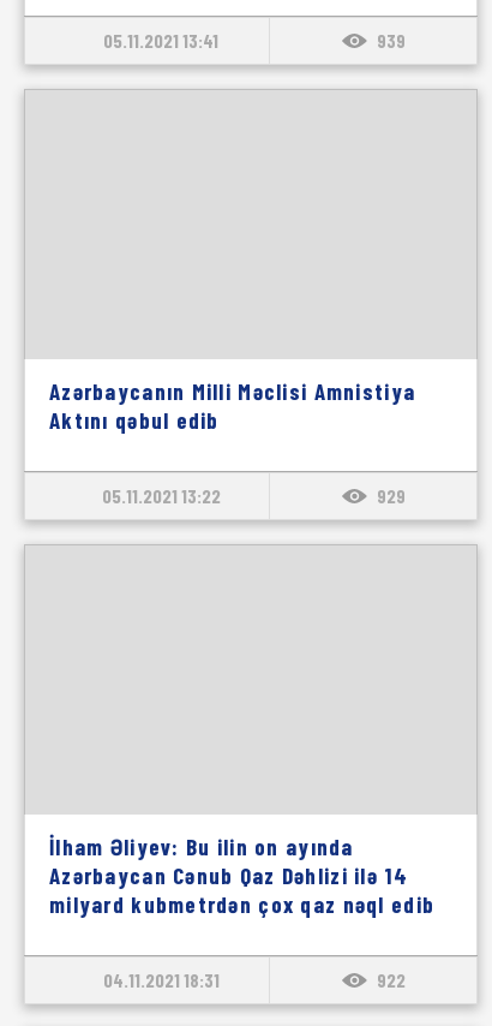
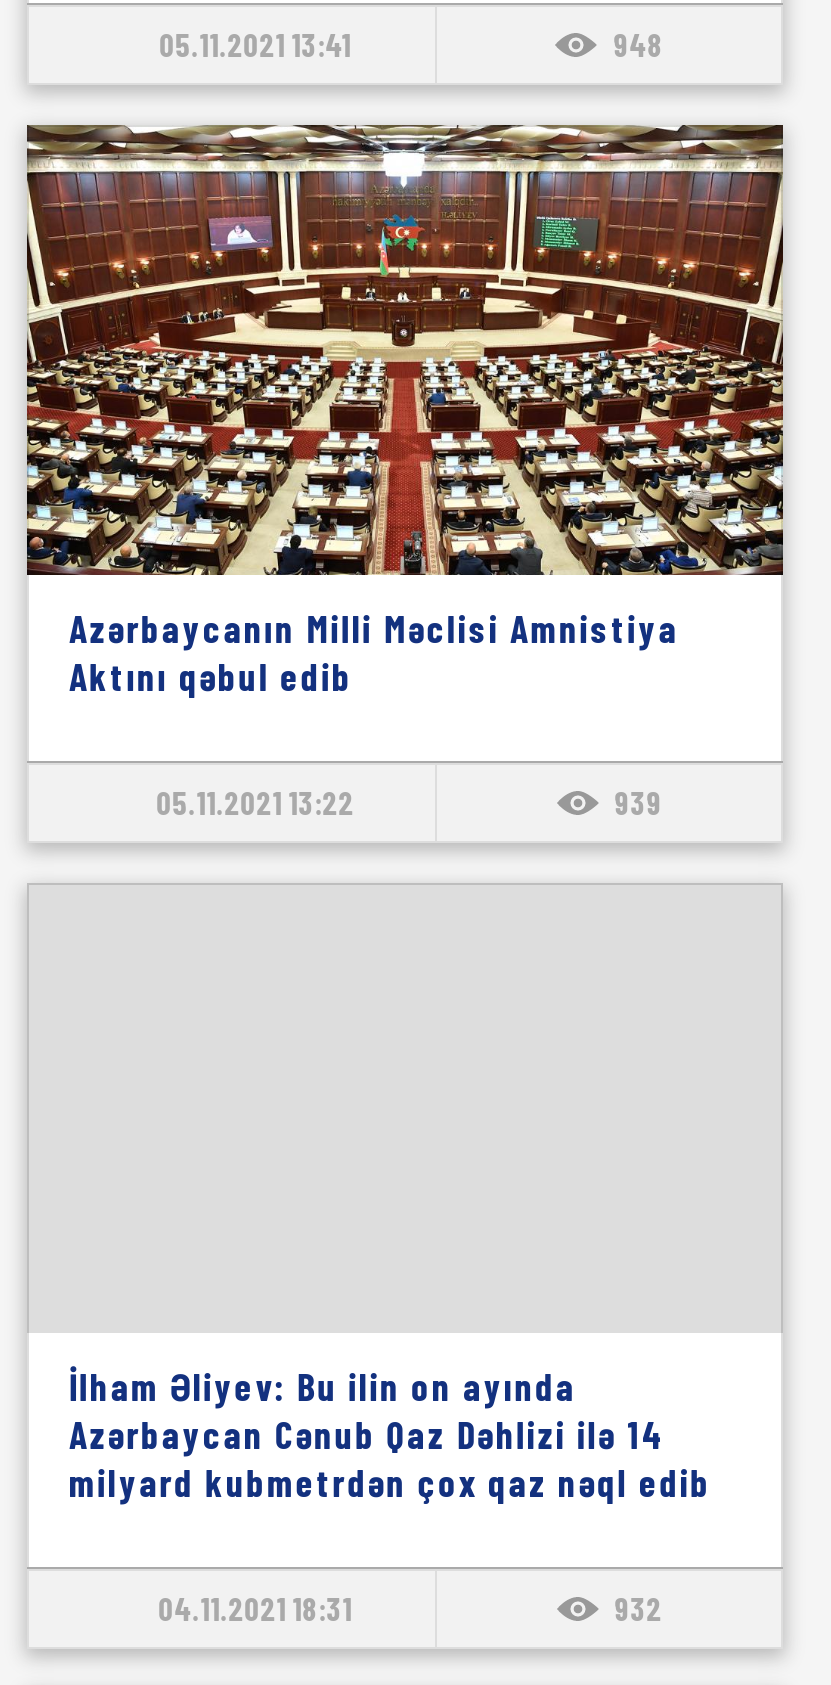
[376,29,405,52] 939 -> [613,25,663,63] 948
none -> [25,123,785,577] [image]
[376,484,405,507] 929 -> [614,783,662,821] 939
[376,968,405,991] 922 -> [614,1589,662,1627] 932

